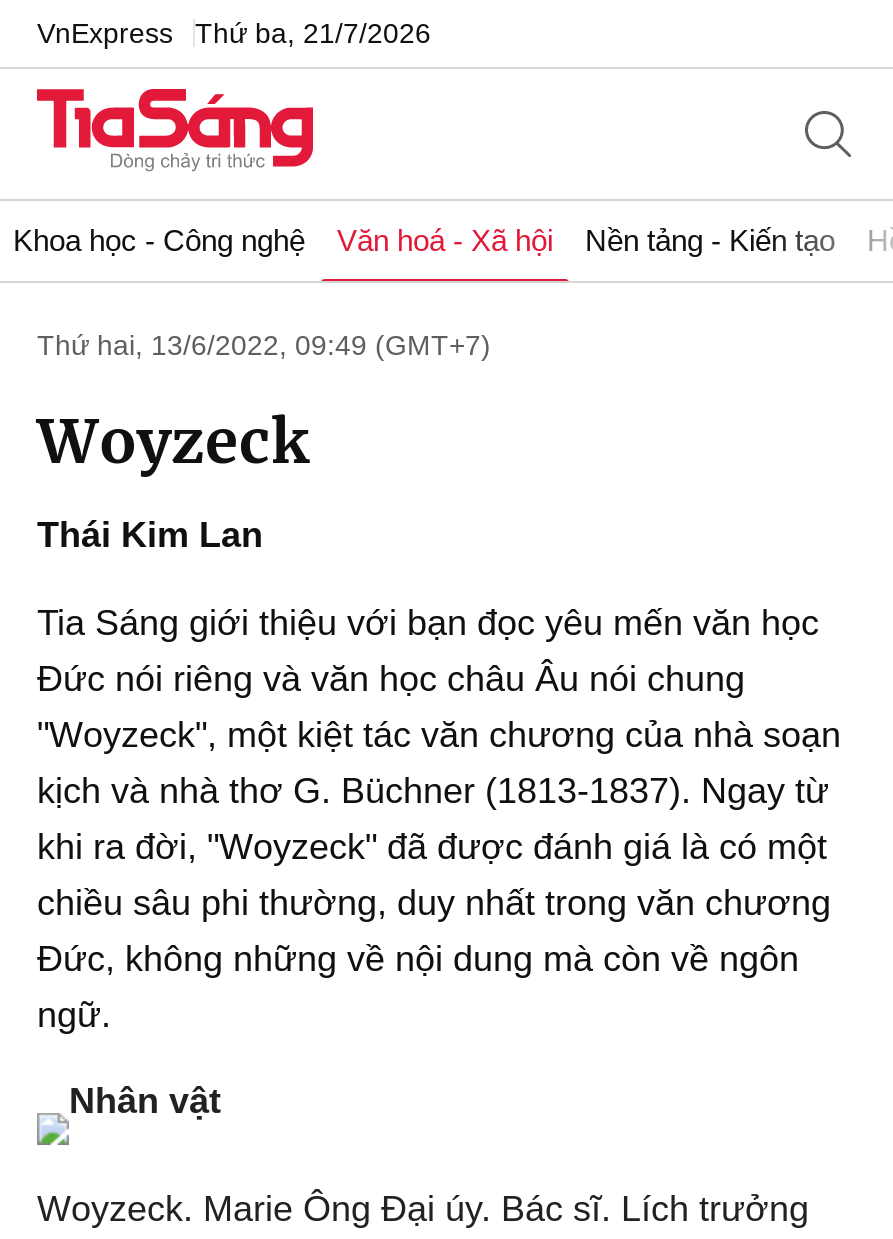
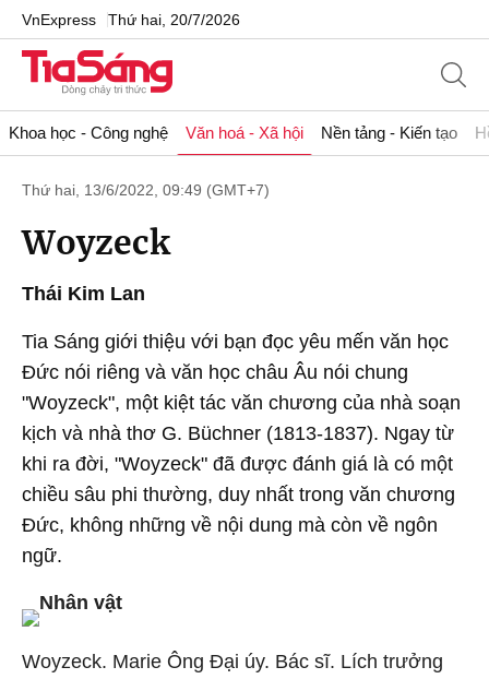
[37,16,431,48] VnExpress Thứ ba, 21/7/2026 -> [22,10,240,28] VnExpress Thứ hai, 20/7/2026

